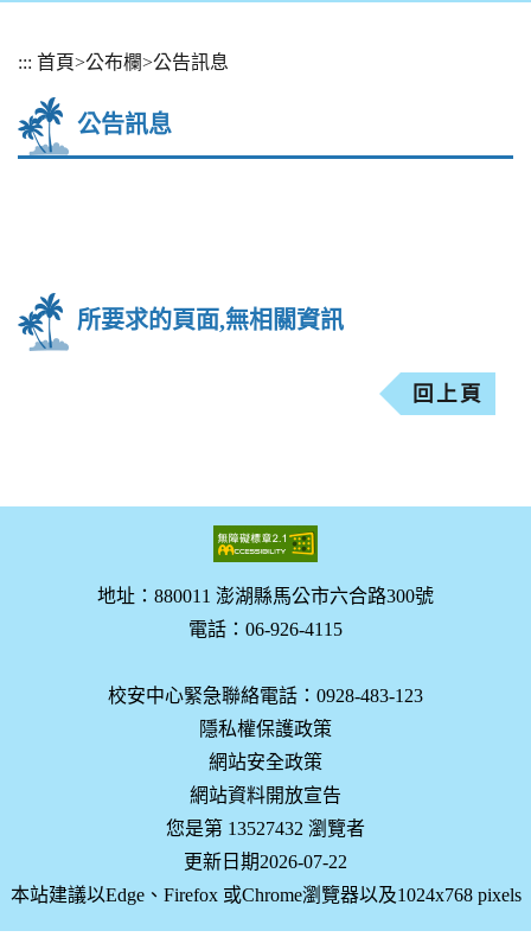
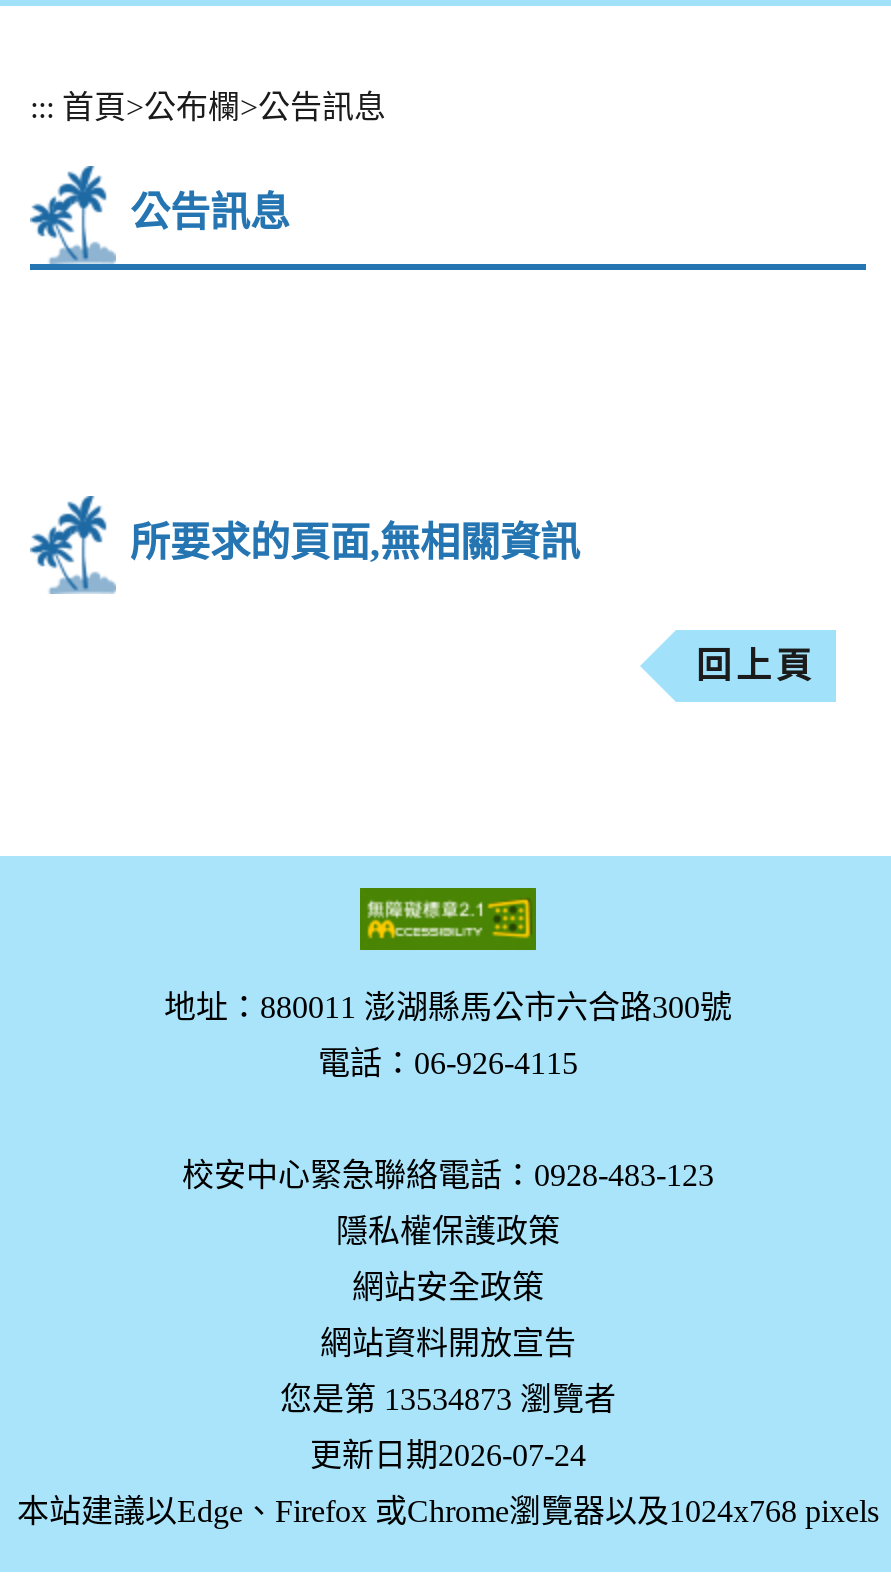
[166,819,365,839] 您是第 13527432 瀏覽者 -> [280,1382,616,1416] 您是第 13534873 瀏覽者
[184,852,347,872] 更新日期2026-07-22 -> [310,1438,586,1472] 更新日期2026-07-24

